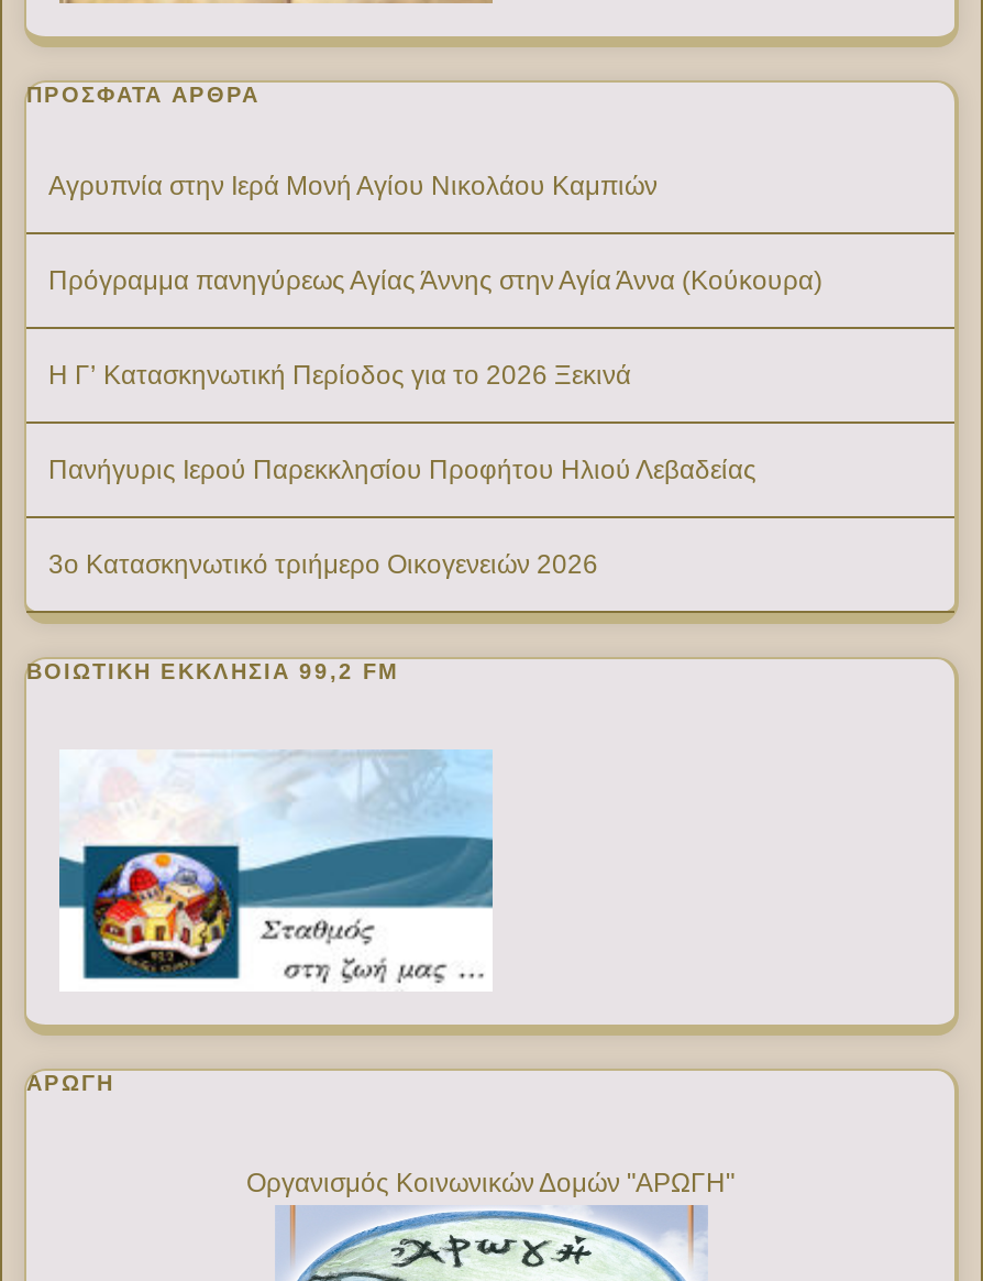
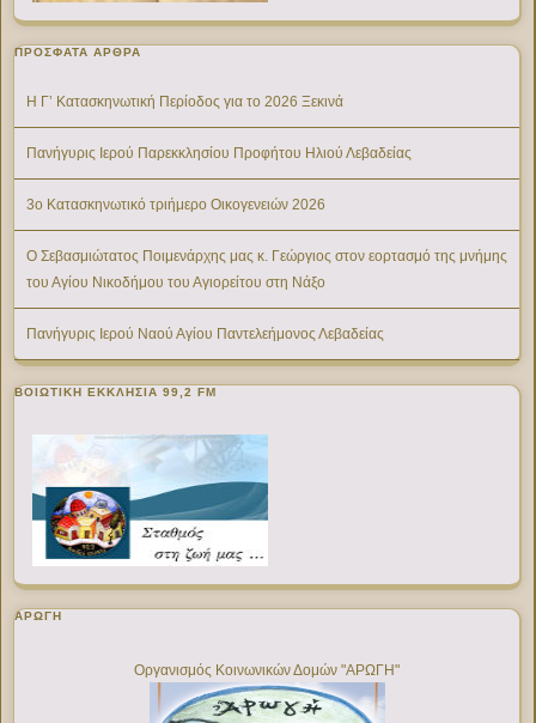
[48,171,822,296] Αγρυπνία στην Ιερά Μονή Αγίου Νικολάου Καμπιών | Πρόγραμμα πανηγύρεως Αγίας Άννης στην Αγία Άννα (Κούκουρα) -> none
moved [48,360,756,486] -> [26,93,412,161]: Η Γ’ Κατασκηνωτική Περίοδος για το 2026 Ξεκινά | Πανήγυρις Ιερού Παρεκκλησίου Προφήτου Ηλιού Λεβαδείας
none -> [26,247,507,342] Ο Σεβασμιώτατος Ποιμενάρχης μας κ. Γεώργιος στον εορτασμό της μνήμης | του Αγίου Νικοδήμου του Αγιορείτου στη Νάξο | Πανήγυρις Ιερού Ναού Αγίου Παντελεήμονος Λεβαδείας

